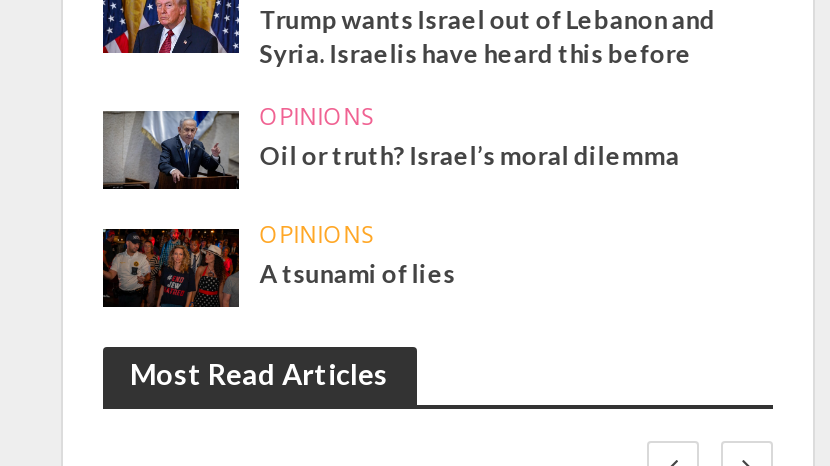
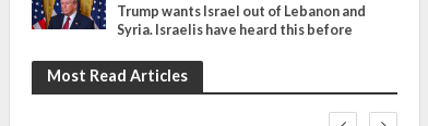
[103,102,679,289] [image] | OPINIONS | Oil or truth? Israel’s moral dilemma | OPINIONS | A tsunami of lies -> none
[101,226,241,310] [image] -> none

